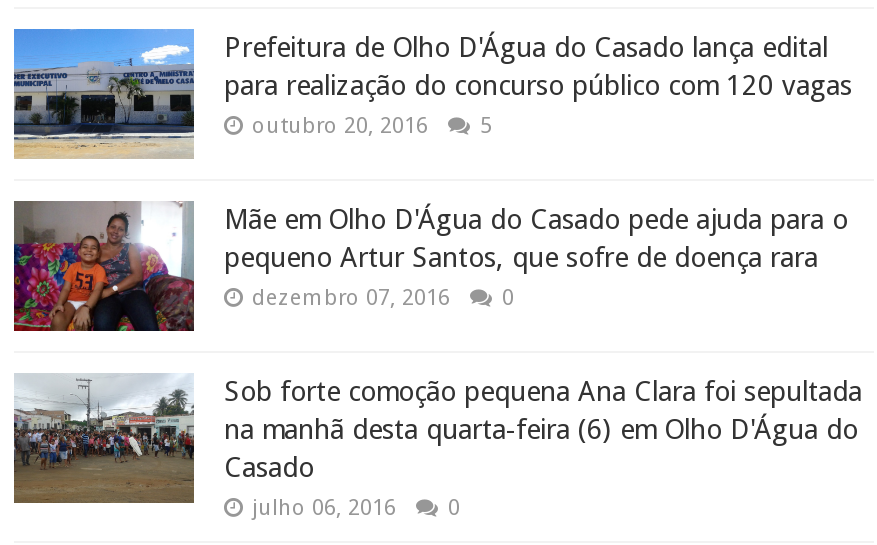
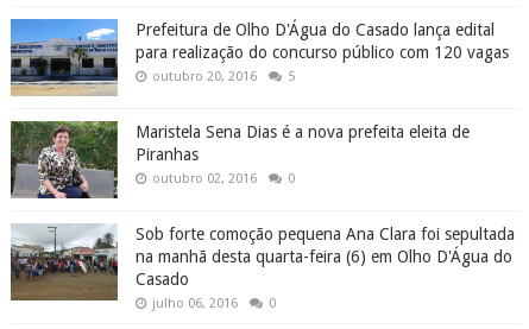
[14,201,848,333] [image] | Mãe em Olho D'Água do Casado pede ajuda para o | pequeno Artur Santos, que sofre de doença rara | dezembro 07, 2016 -> [11,120,470,200] [image] | Maristela Sena Dias é a nova prefeita eleita de | Piranhas | outubro 02, 2016

